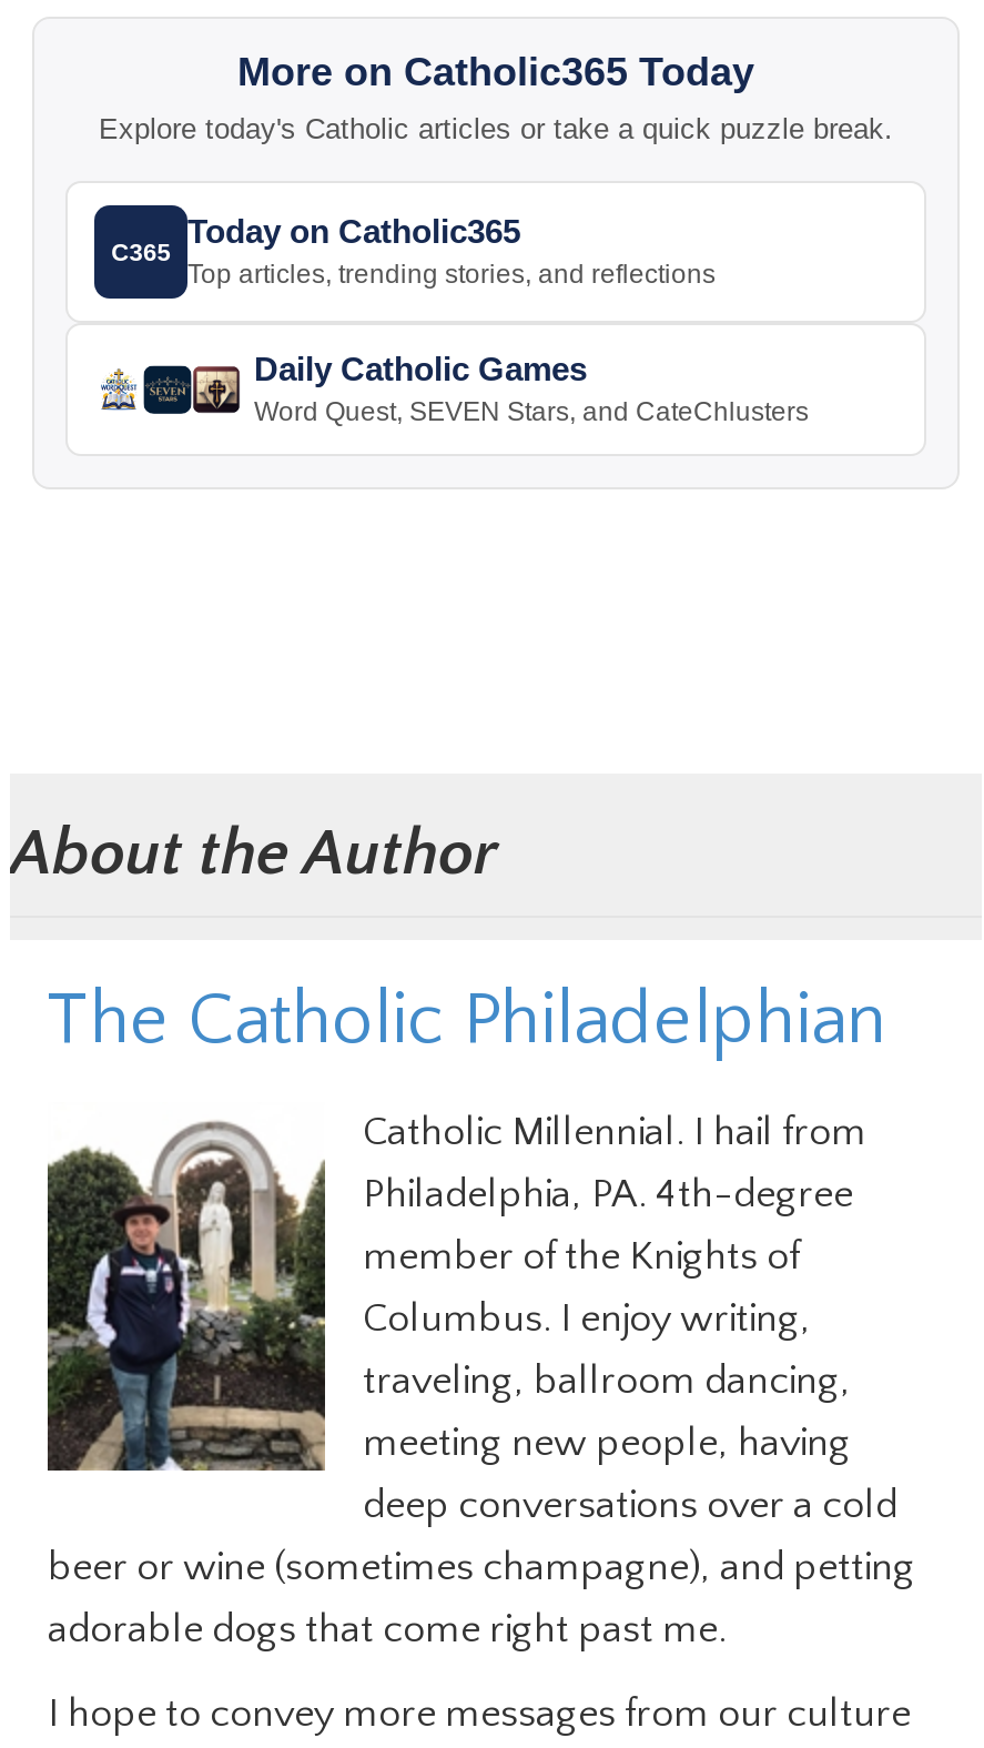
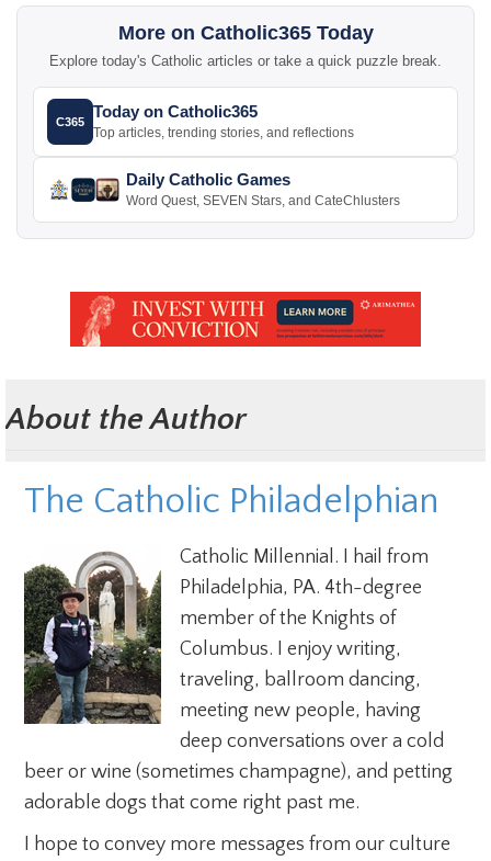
none -> [69,291,422,348] [image]

